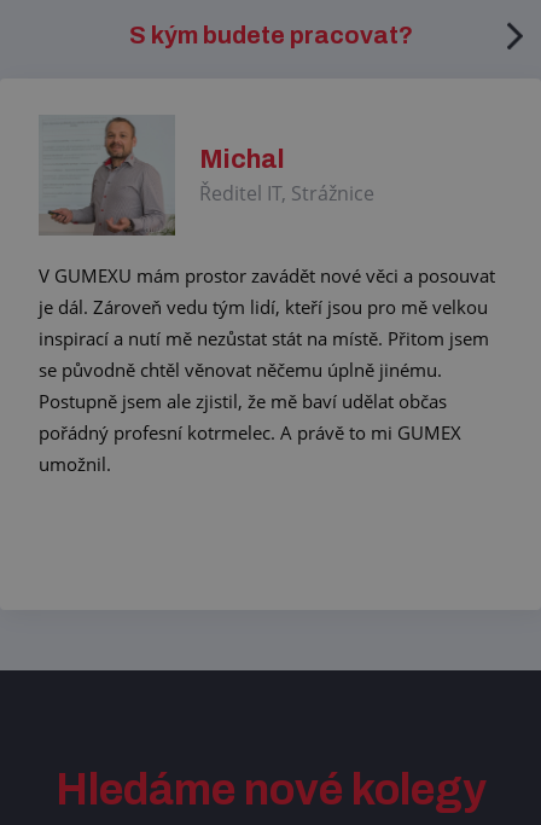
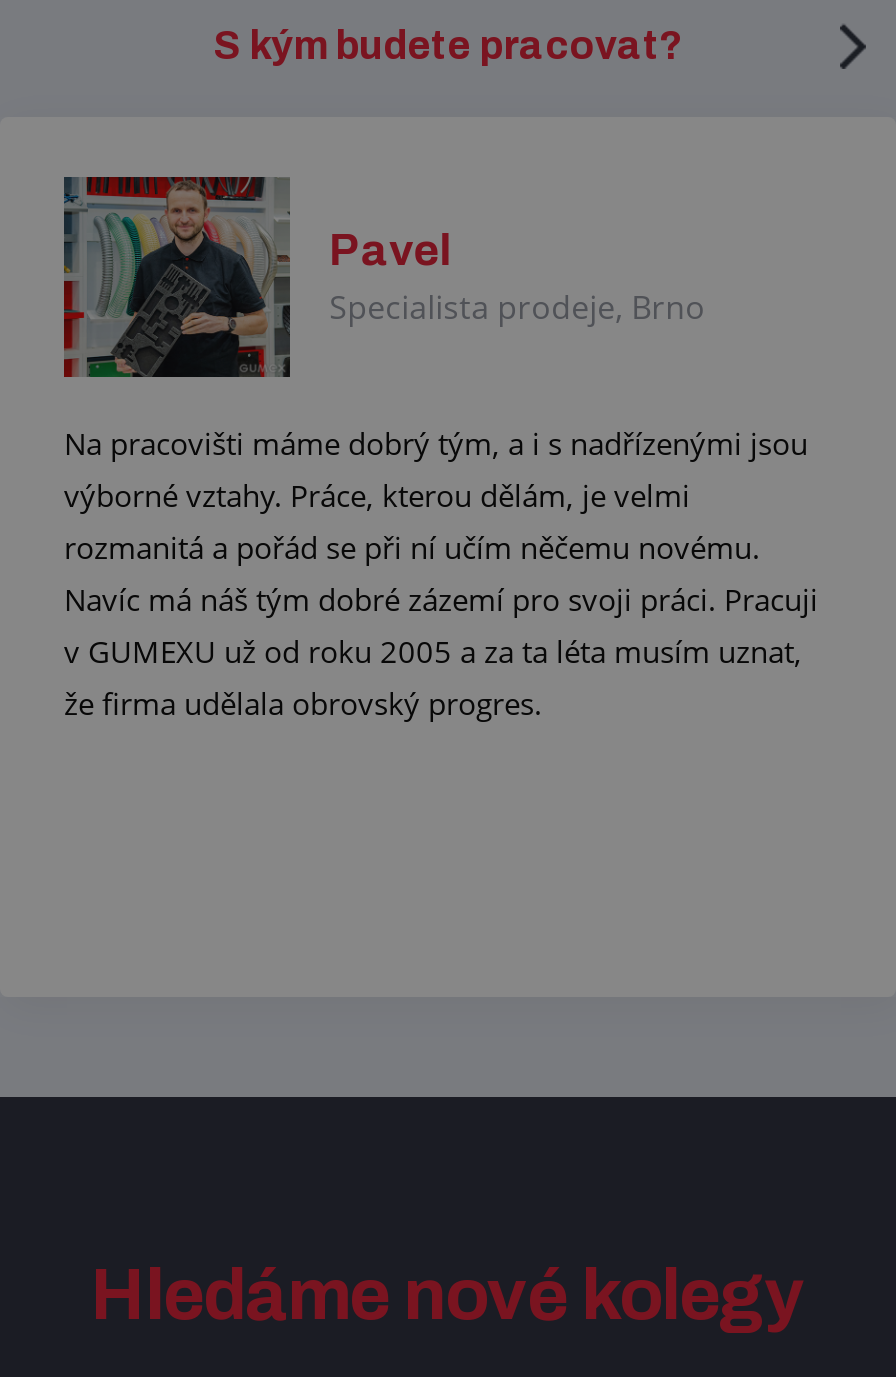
[39,115,374,237] [image] | Michal | Ředitel IT, Strážnice -> [62,175,705,379] [image] | Pavel | Specialista prodeje, Brno
[39,263,495,476] V GUMEXU mám prostor zavádět nové věci a posouvat | je dál. Zároveň vedu tým lidí, kteří jsou pro mě velkou | inspirací a nutí mě nezůstat stát na místě. Přitom jsem | se původně chtěl věnovat něčemu úplně jinému. | Postupně jsem ale zjistil, že mě baví udělat občas | pořádný profesní kotrmelec. A právě to mi GUMEX | umožnil. -> [64,423,818,723] Na pracovišti máme dobrý tým, a i s nadřízenými jsou | výborné vztahy. Práce, kterou dělám, je velmi | rozmanitá a pořád se při ní učím něčemu novému. | Navíc má náš tým dobré zázemí pro svoji práci. Pracuji | v GUMEXU už od roku 2005 a za ta léta musím uznat, | že firma udělala obrovský progres.

